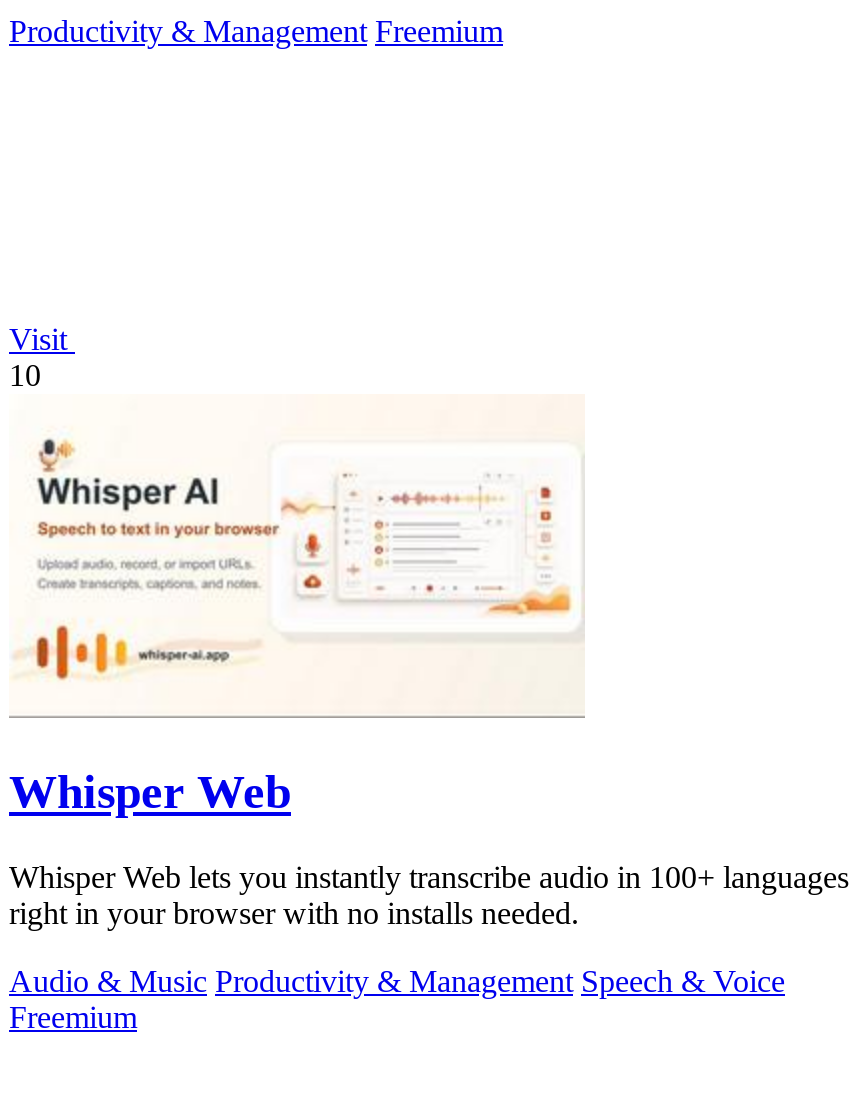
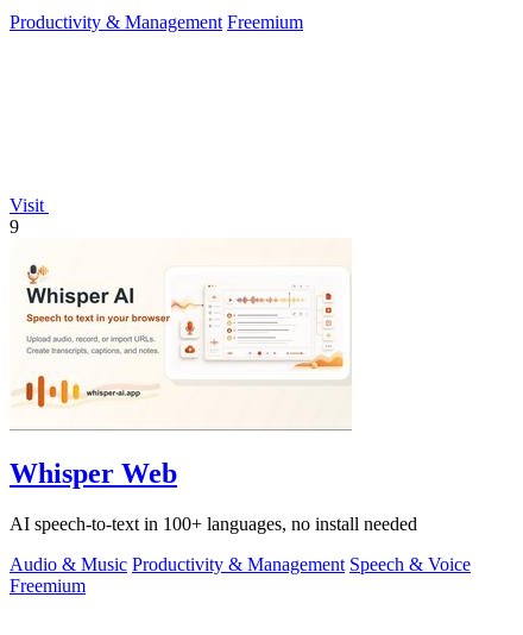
[9,359,41,393] 10 -> [10,216,19,236] 9
[9,861,849,931] Whisper Web lets you instantly transcribe audio in 100+ languages | right in your browser with no installs needed. -> [10,514,417,534] AI speech-to-text in 100+ languages, no install needed

